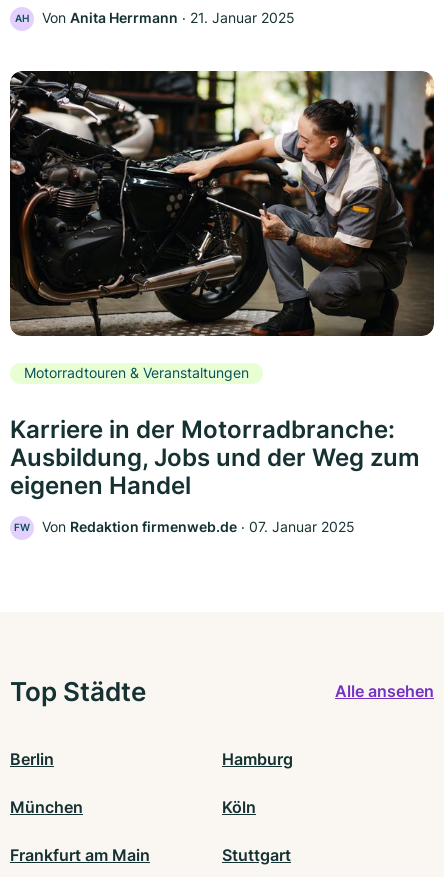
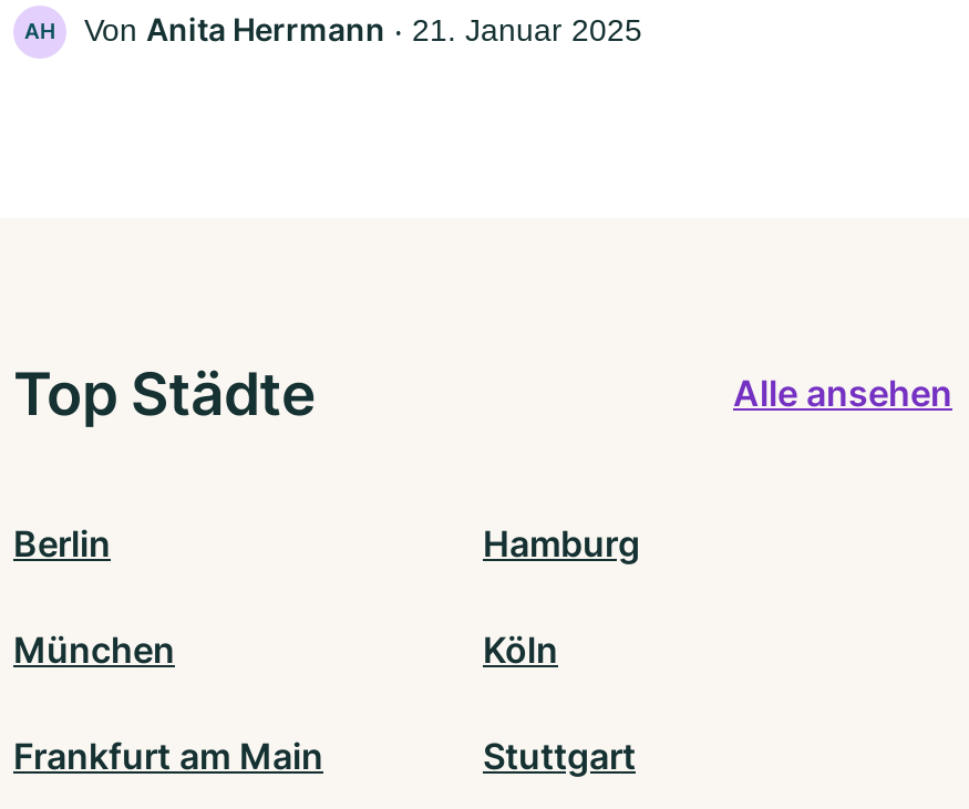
[9,70,435,535] [image] | Motorradtouren & Veranstaltungen | Karriere in der Motorradbranche: | Ausbildung, Jobs und der Weg zum | eigenen Handel | FW | Von Redaktion firmenweb.de ‧ 07. Januar 2025 -> none

